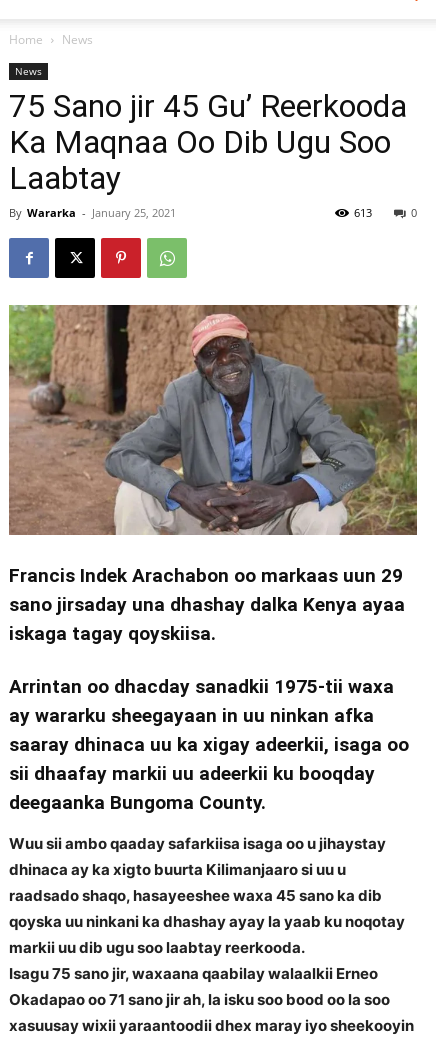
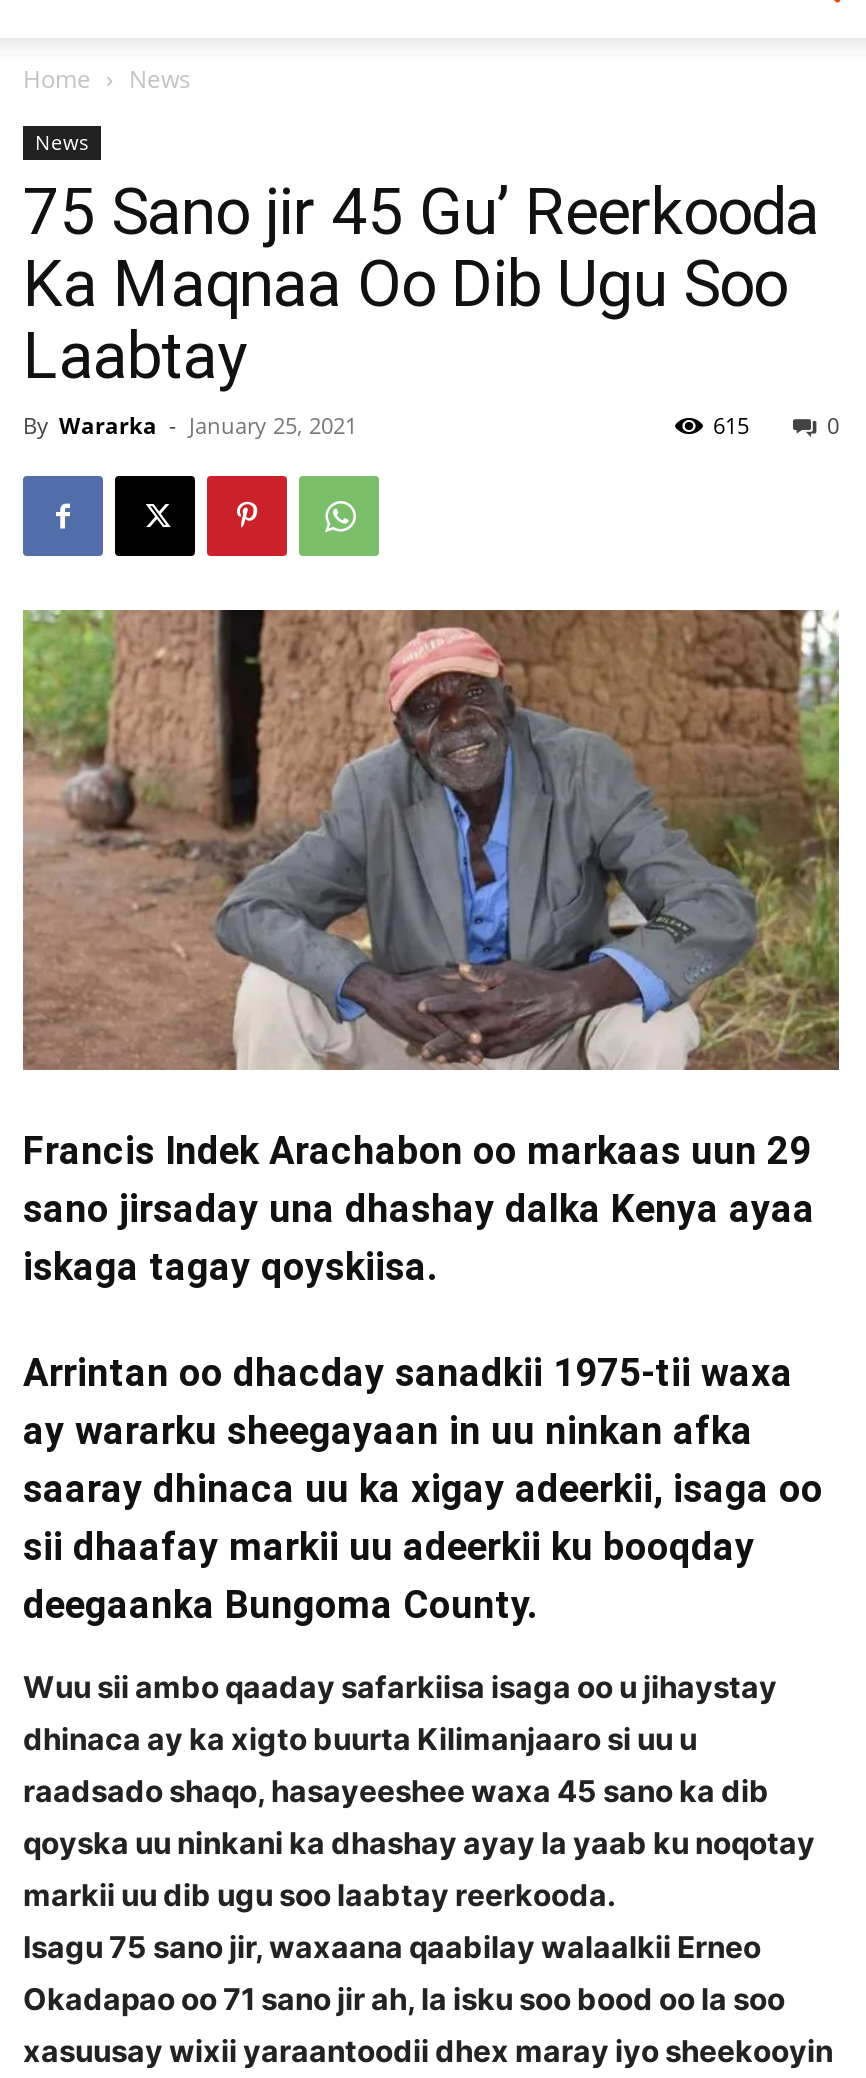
[354,205,372,220] 613 -> [713,410,749,440] 615

